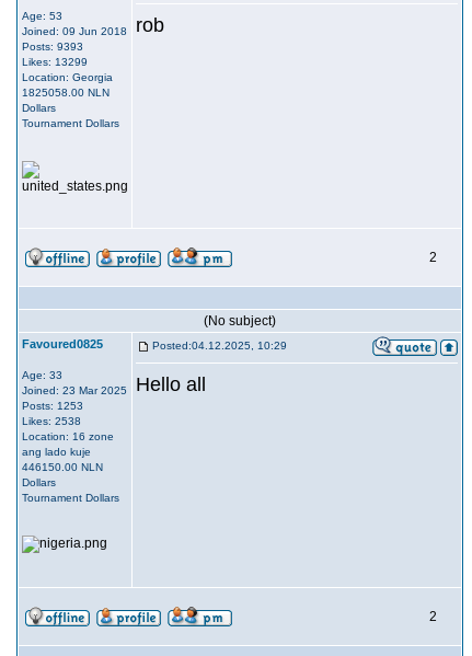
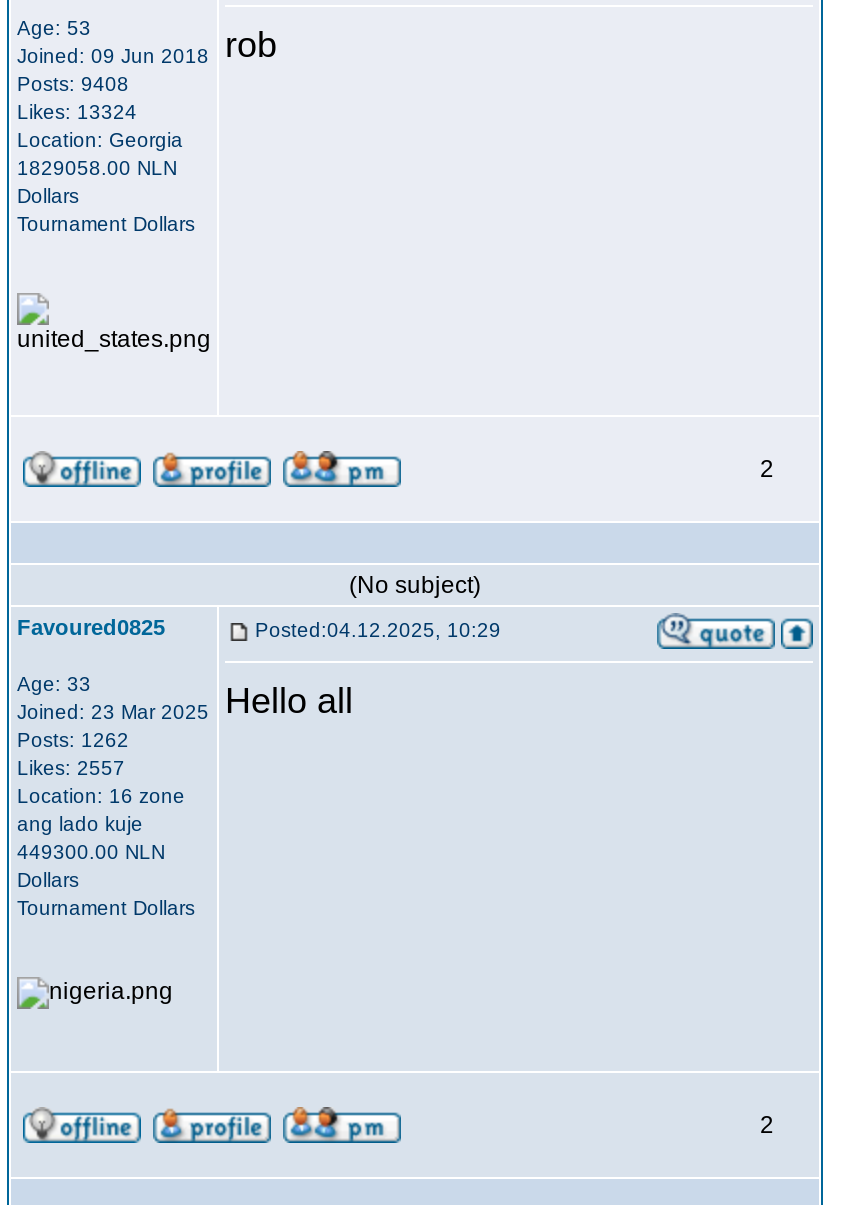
[22,41,83,53] Posts: 9393 -> [17,74,129,96] Posts: 9408
[22,56,88,68] Likes: 13299 -> [17,102,137,124] Likes: 13324
[22,87,110,99] 1825058.00 NLN -> [17,158,177,180] 1829058.00 NLN
[22,400,83,412] Posts: 1253 -> [17,730,129,752] Posts: 1262
[22,415,81,427] Likes: 2538 -> [17,758,125,780] Likes: 2557
[22,461,103,473] 446150.00 NLN -> [17,842,165,864] 449300.00 NLN

